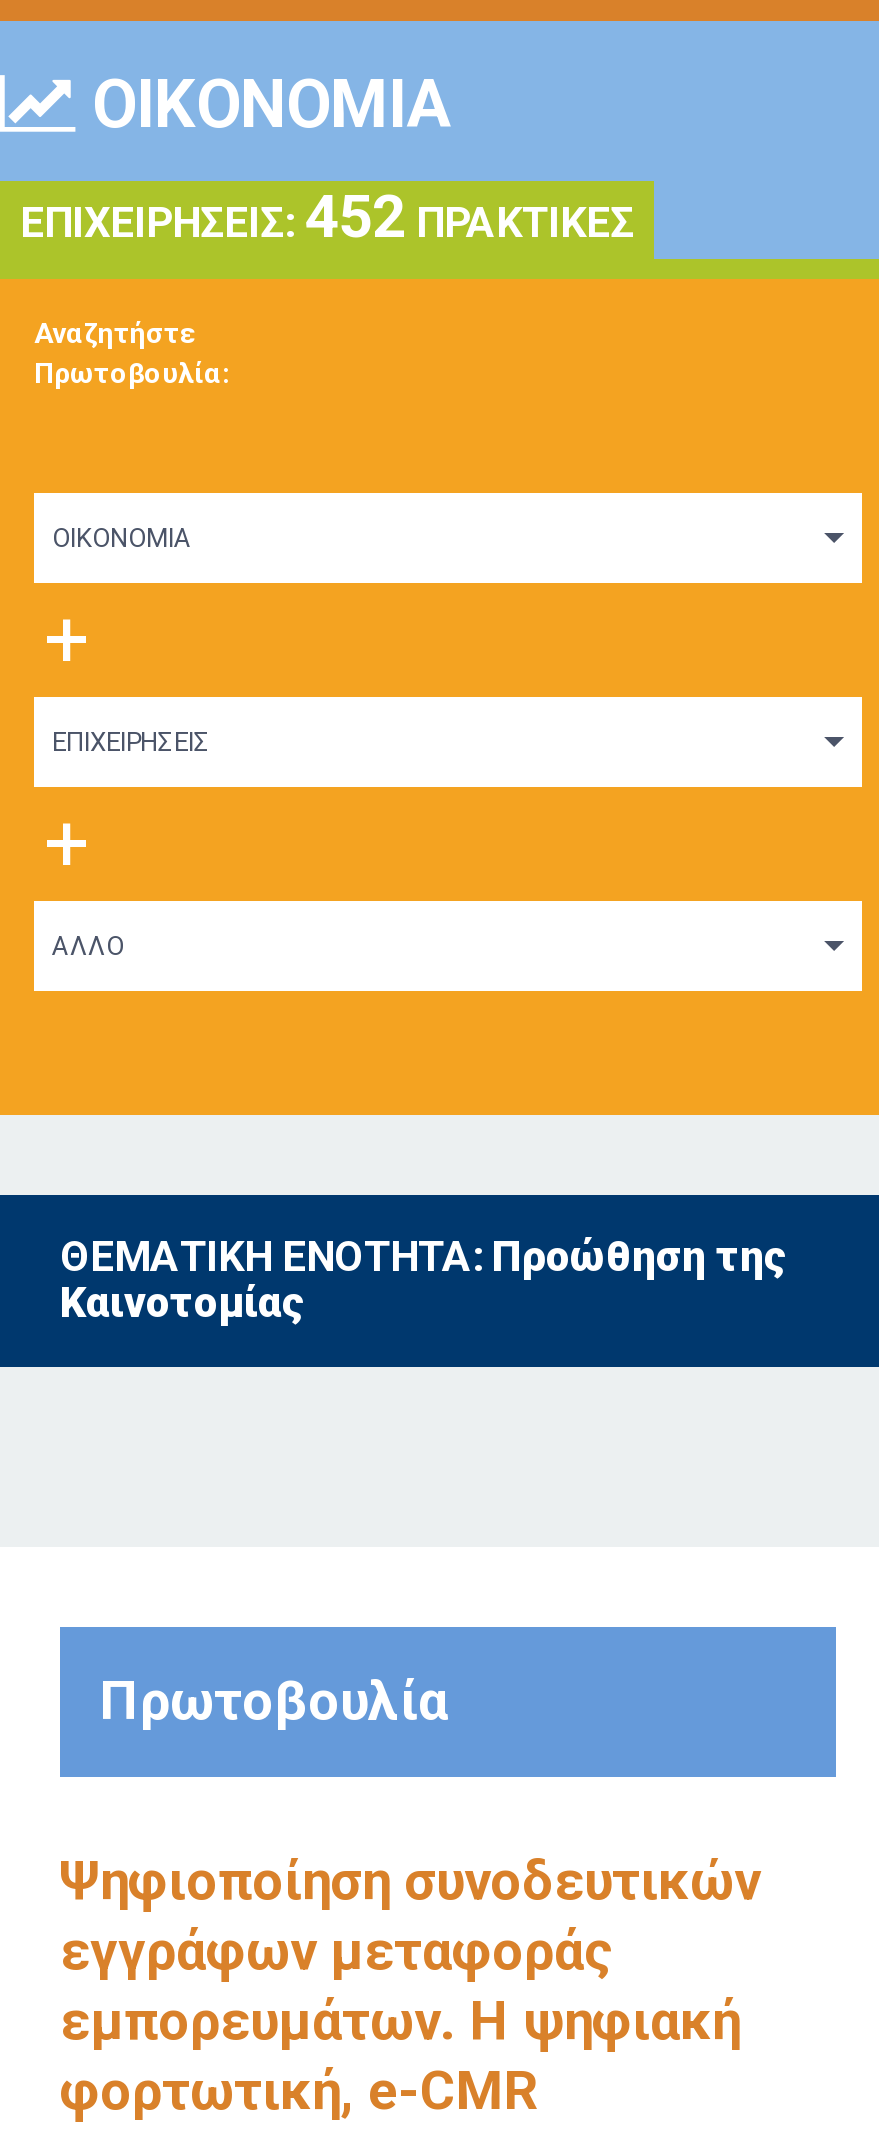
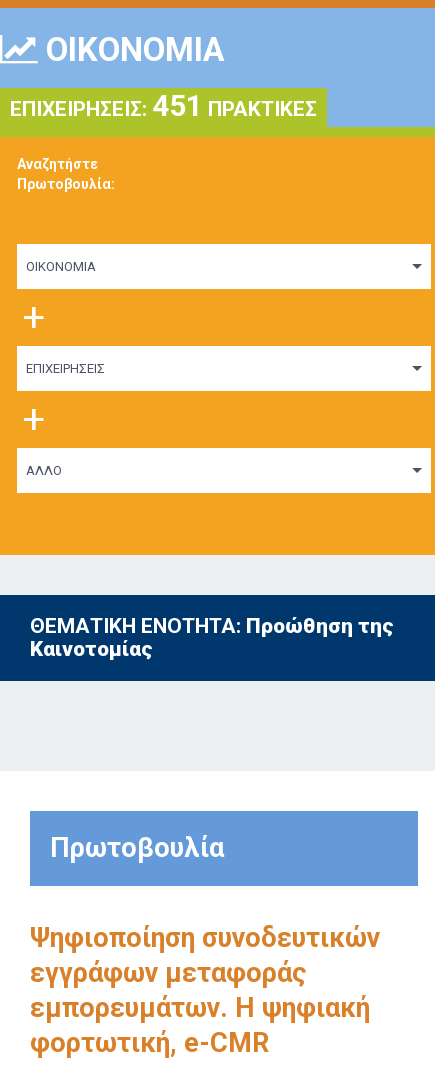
[20,181,634,251] ΕΠΙΧΕΙΡΗΣΕΙΣ: 452 ΠΡΑΚΤΙΚΕΣ -> [10,88,317,123] ΕΠΙΧΕΙΡΗΣΕΙΣ: 451 ΠΡΑΚΤΙΚΕΣ

